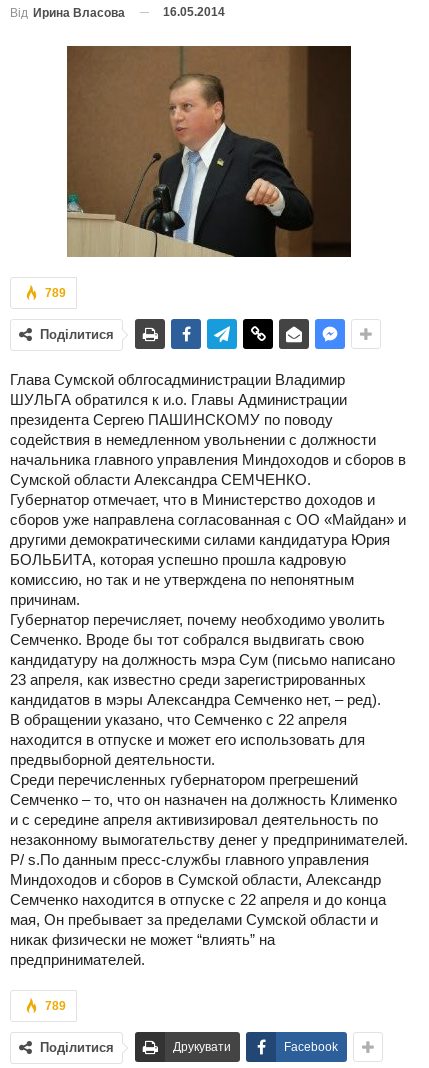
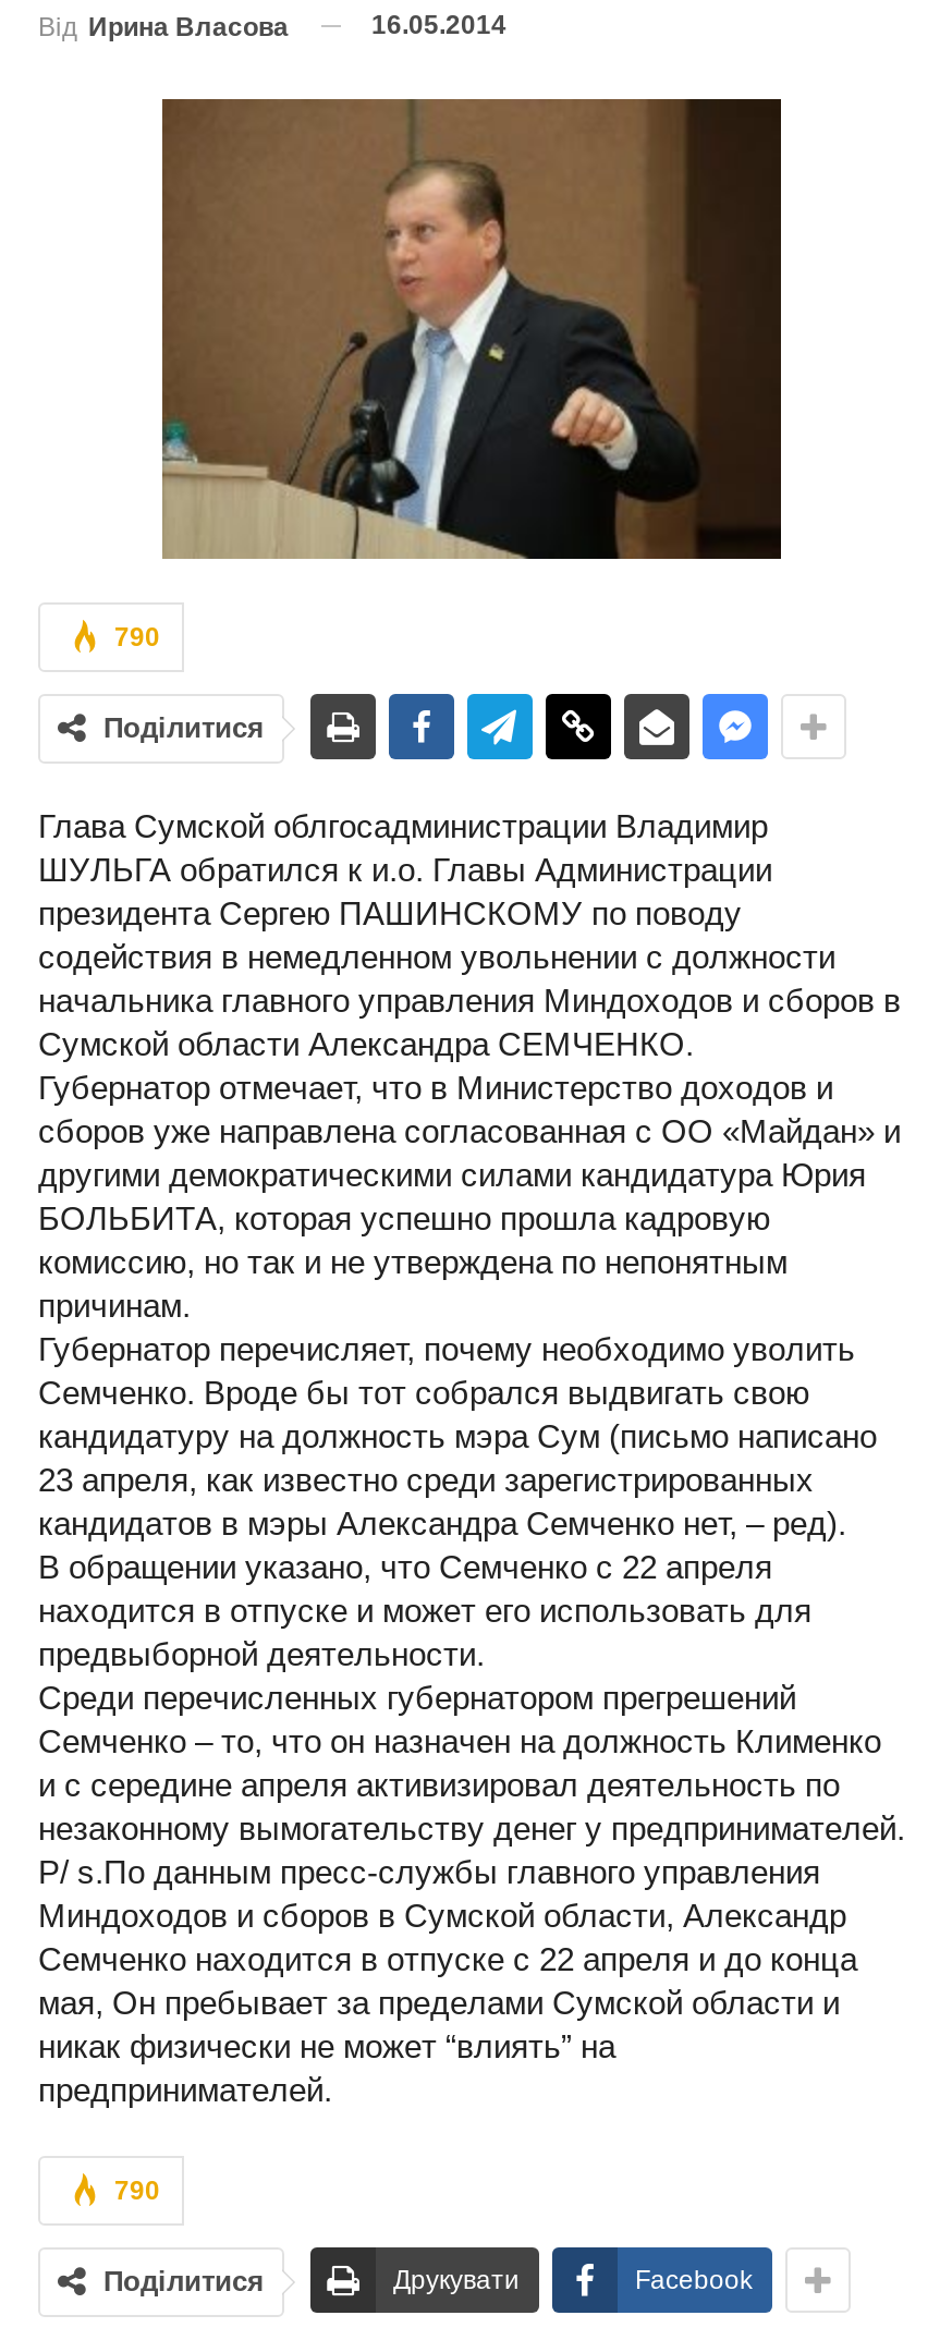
[45,286,66,300] 789 -> [114,622,160,652] 790
[45,999,66,1013] 789 -> [114,2175,160,2206] 790

